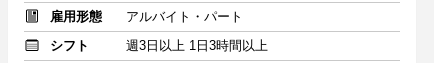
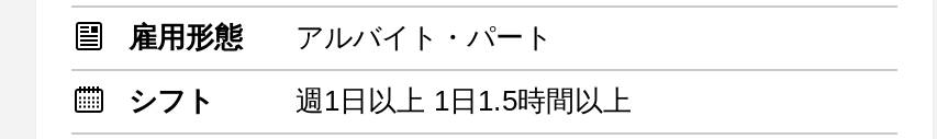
[126,38,268,53] 週3日以上 1日3時間以上 -> [295,84,632,117] 週1日以上 1日1.5時間以上

